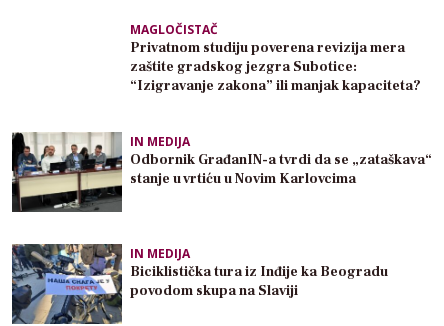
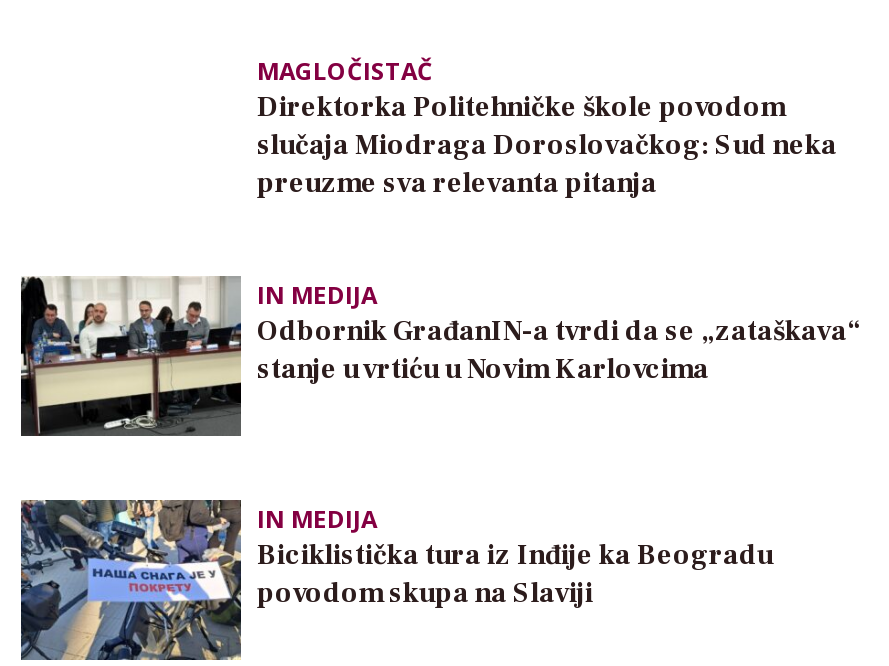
[130,39,421,95] Privatnom studiju poverena revizija mera | zaštite gradskog jezgra Subotice: | “Izigravanje zakona” ili manjak kapaciteta? -> [257,90,837,202] Direktorka Politehničke škole povodom | slučaja Miodraga Doroslovačkog: Sud neka | preuzme sva relevanta pitanja

